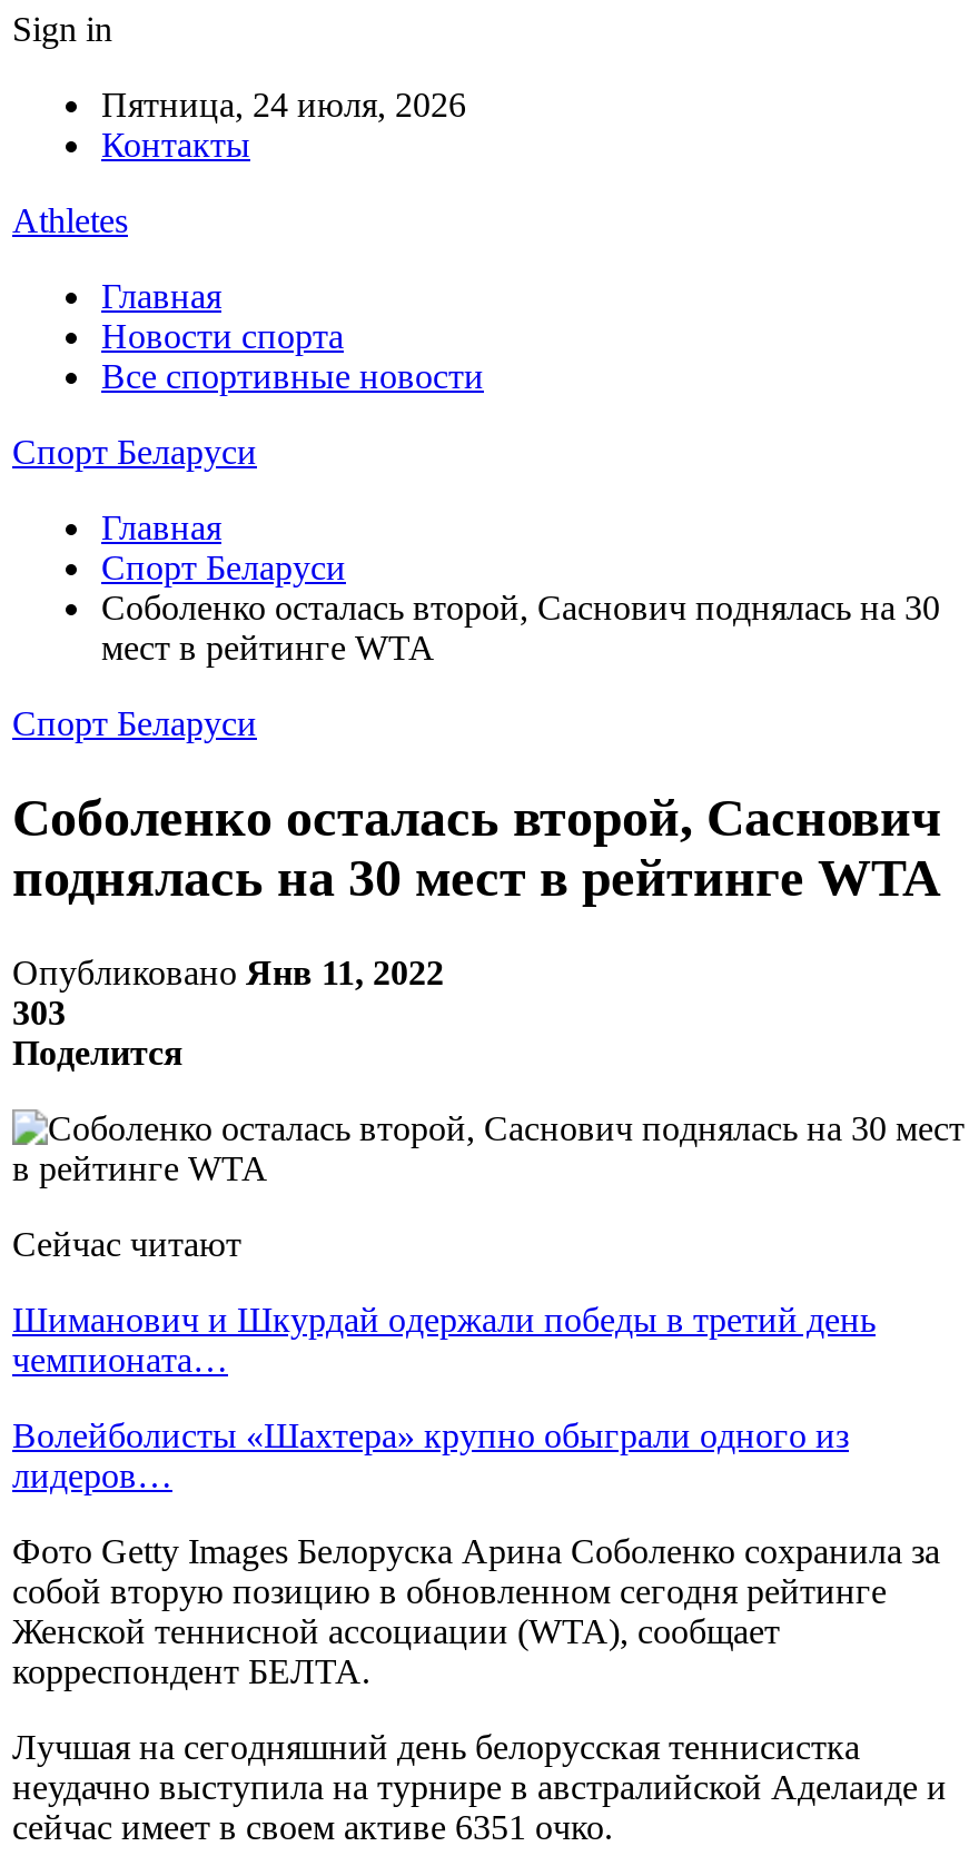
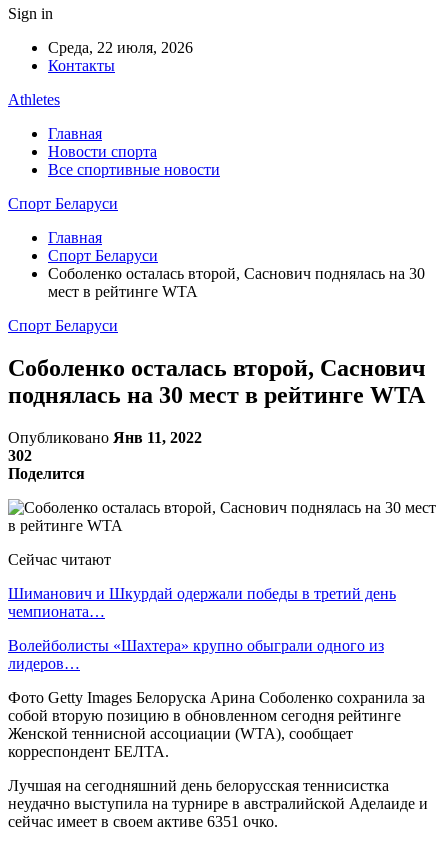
[101,86,466,124] Пятница, 24 июля, 2026 -> [48,39,193,56] Среда, 22 июля, 2026
[12,993,66,1031] 303 -> [8,447,32,464] 302

